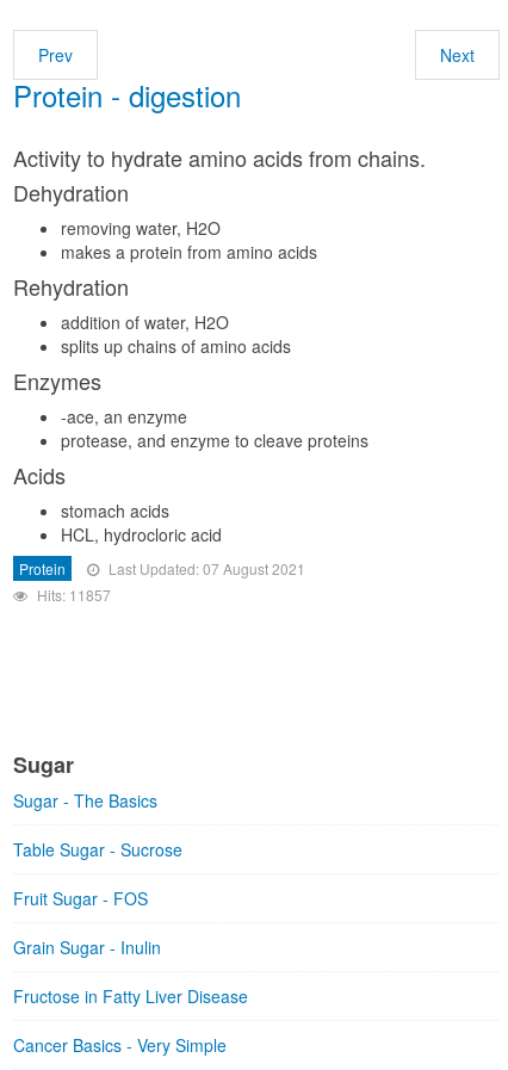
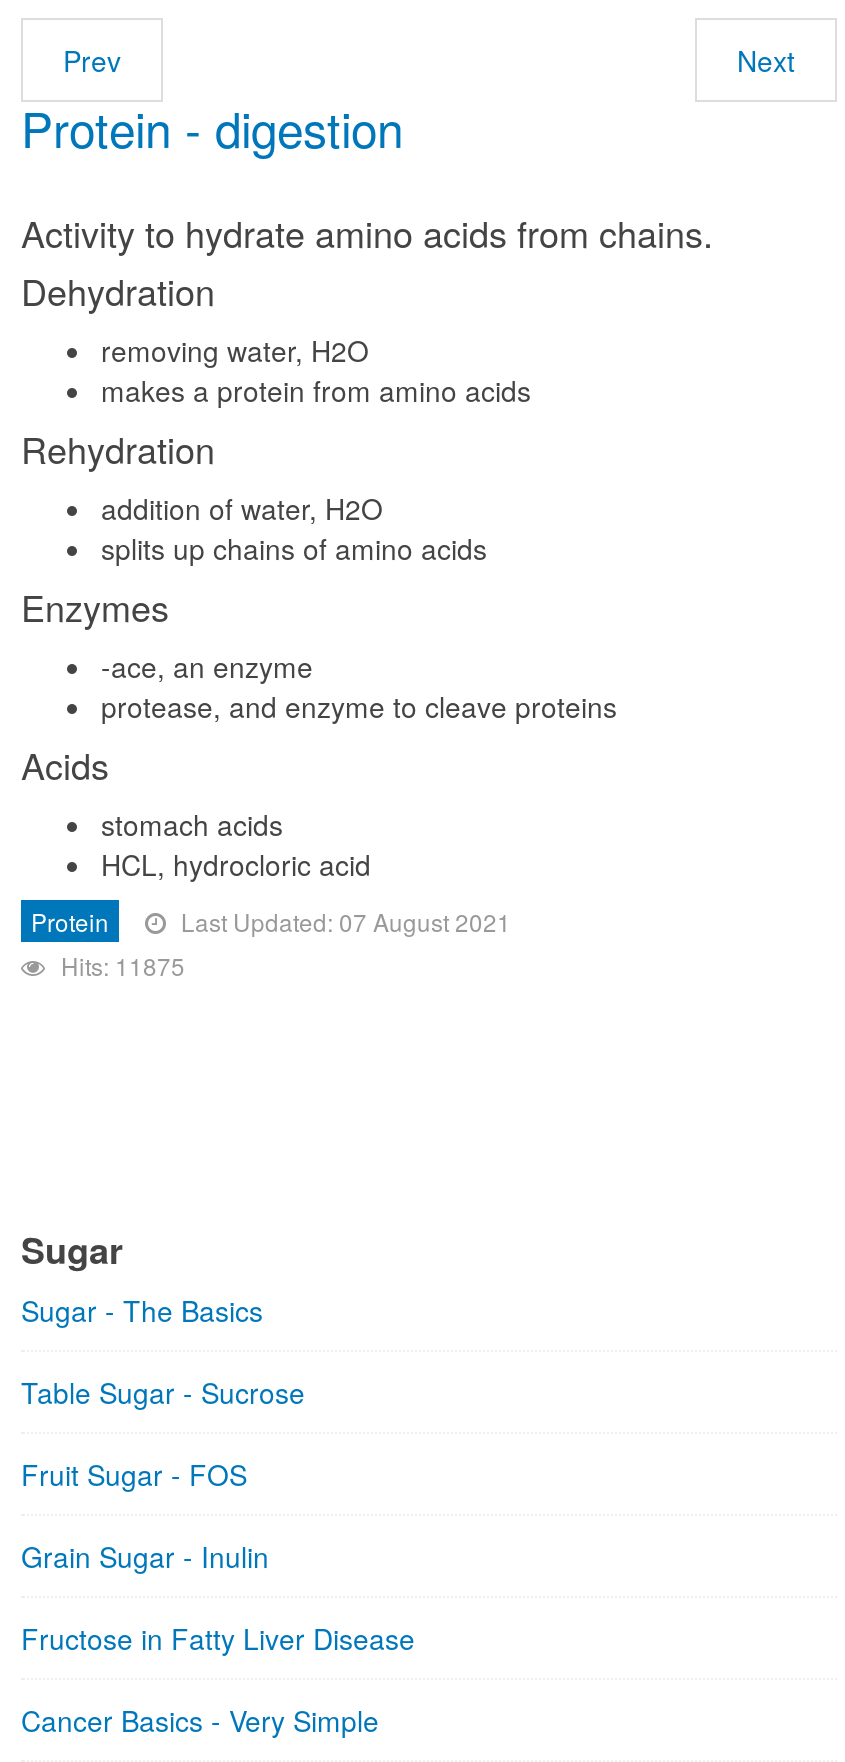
[37,585,111,605] Hits: 11857 -> [61,948,185,982] Hits: 11875

